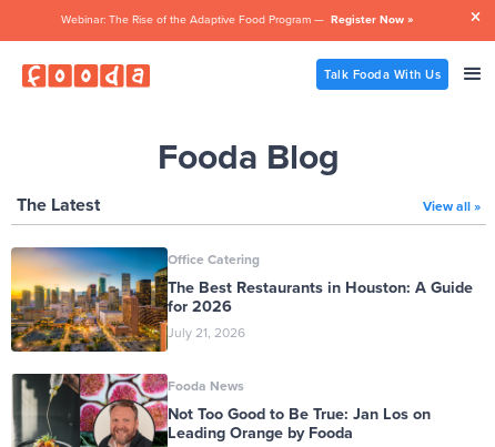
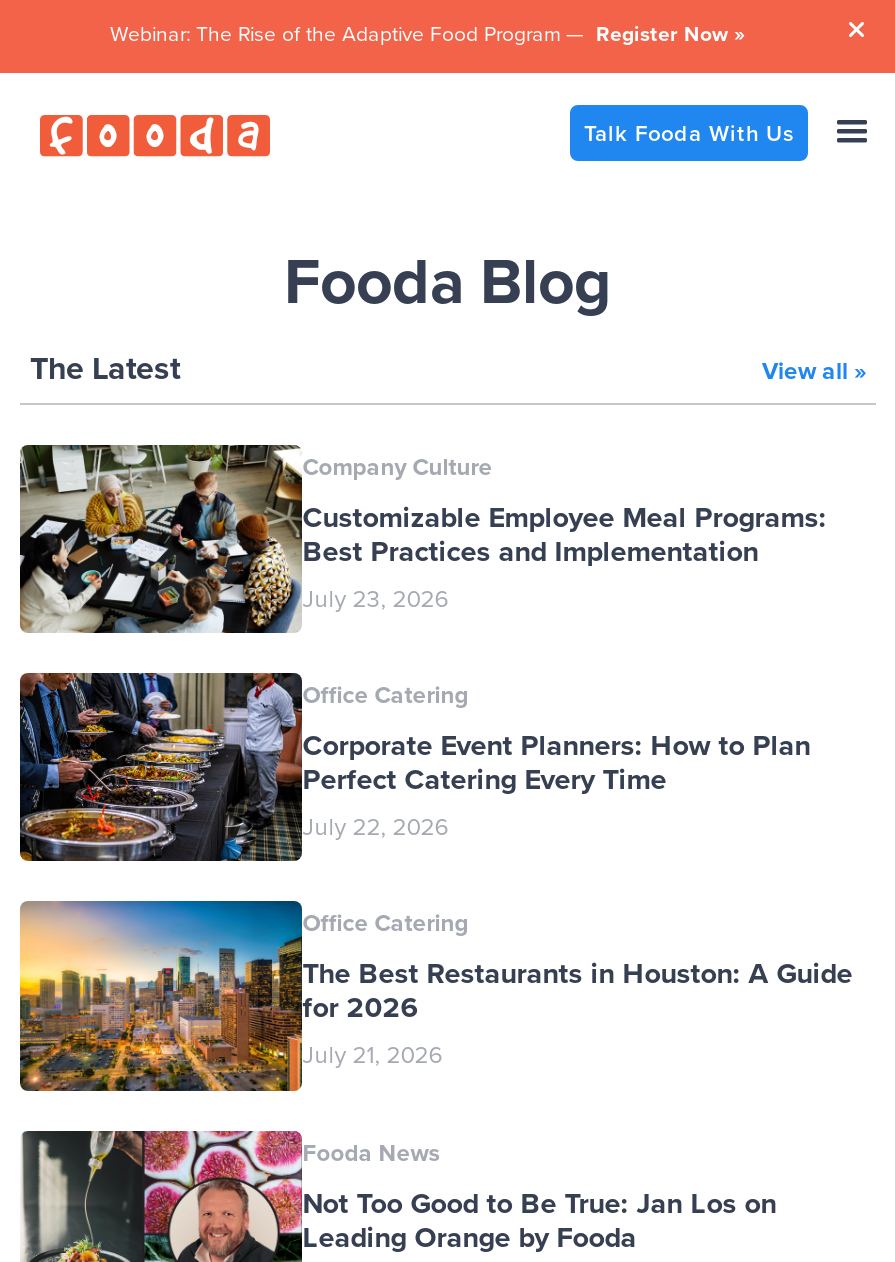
none -> [18,443,826,843] [image] | Company Culture | Customizable Employee Meal Programs: | Best Practices and Implementation | July 23, 2026 | Office Catering | Corporate Event Planners: How to Plan | Perfect Catering Every Time | July 22, 2026
none -> [18,671,300,863] [image]

